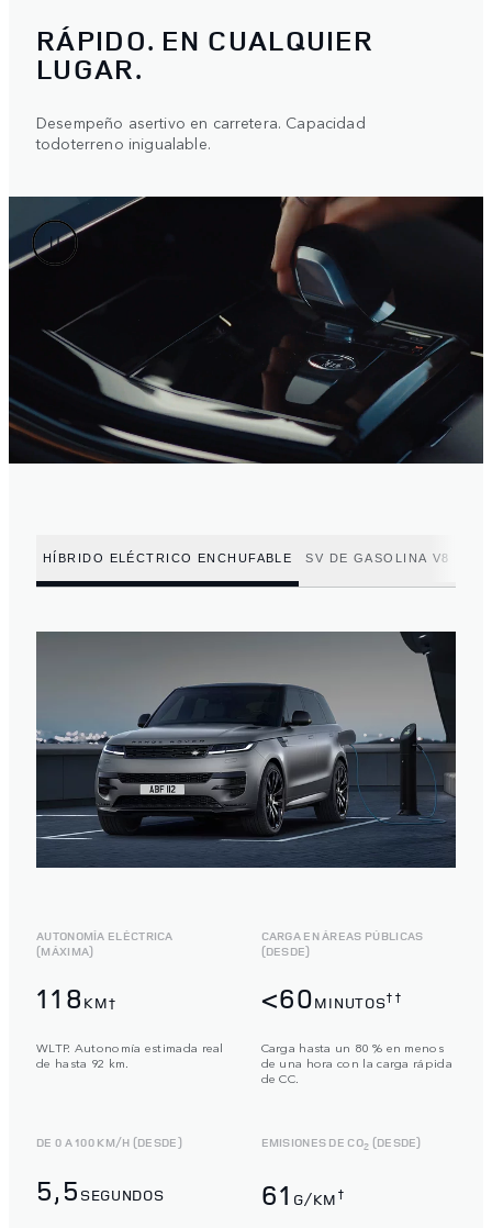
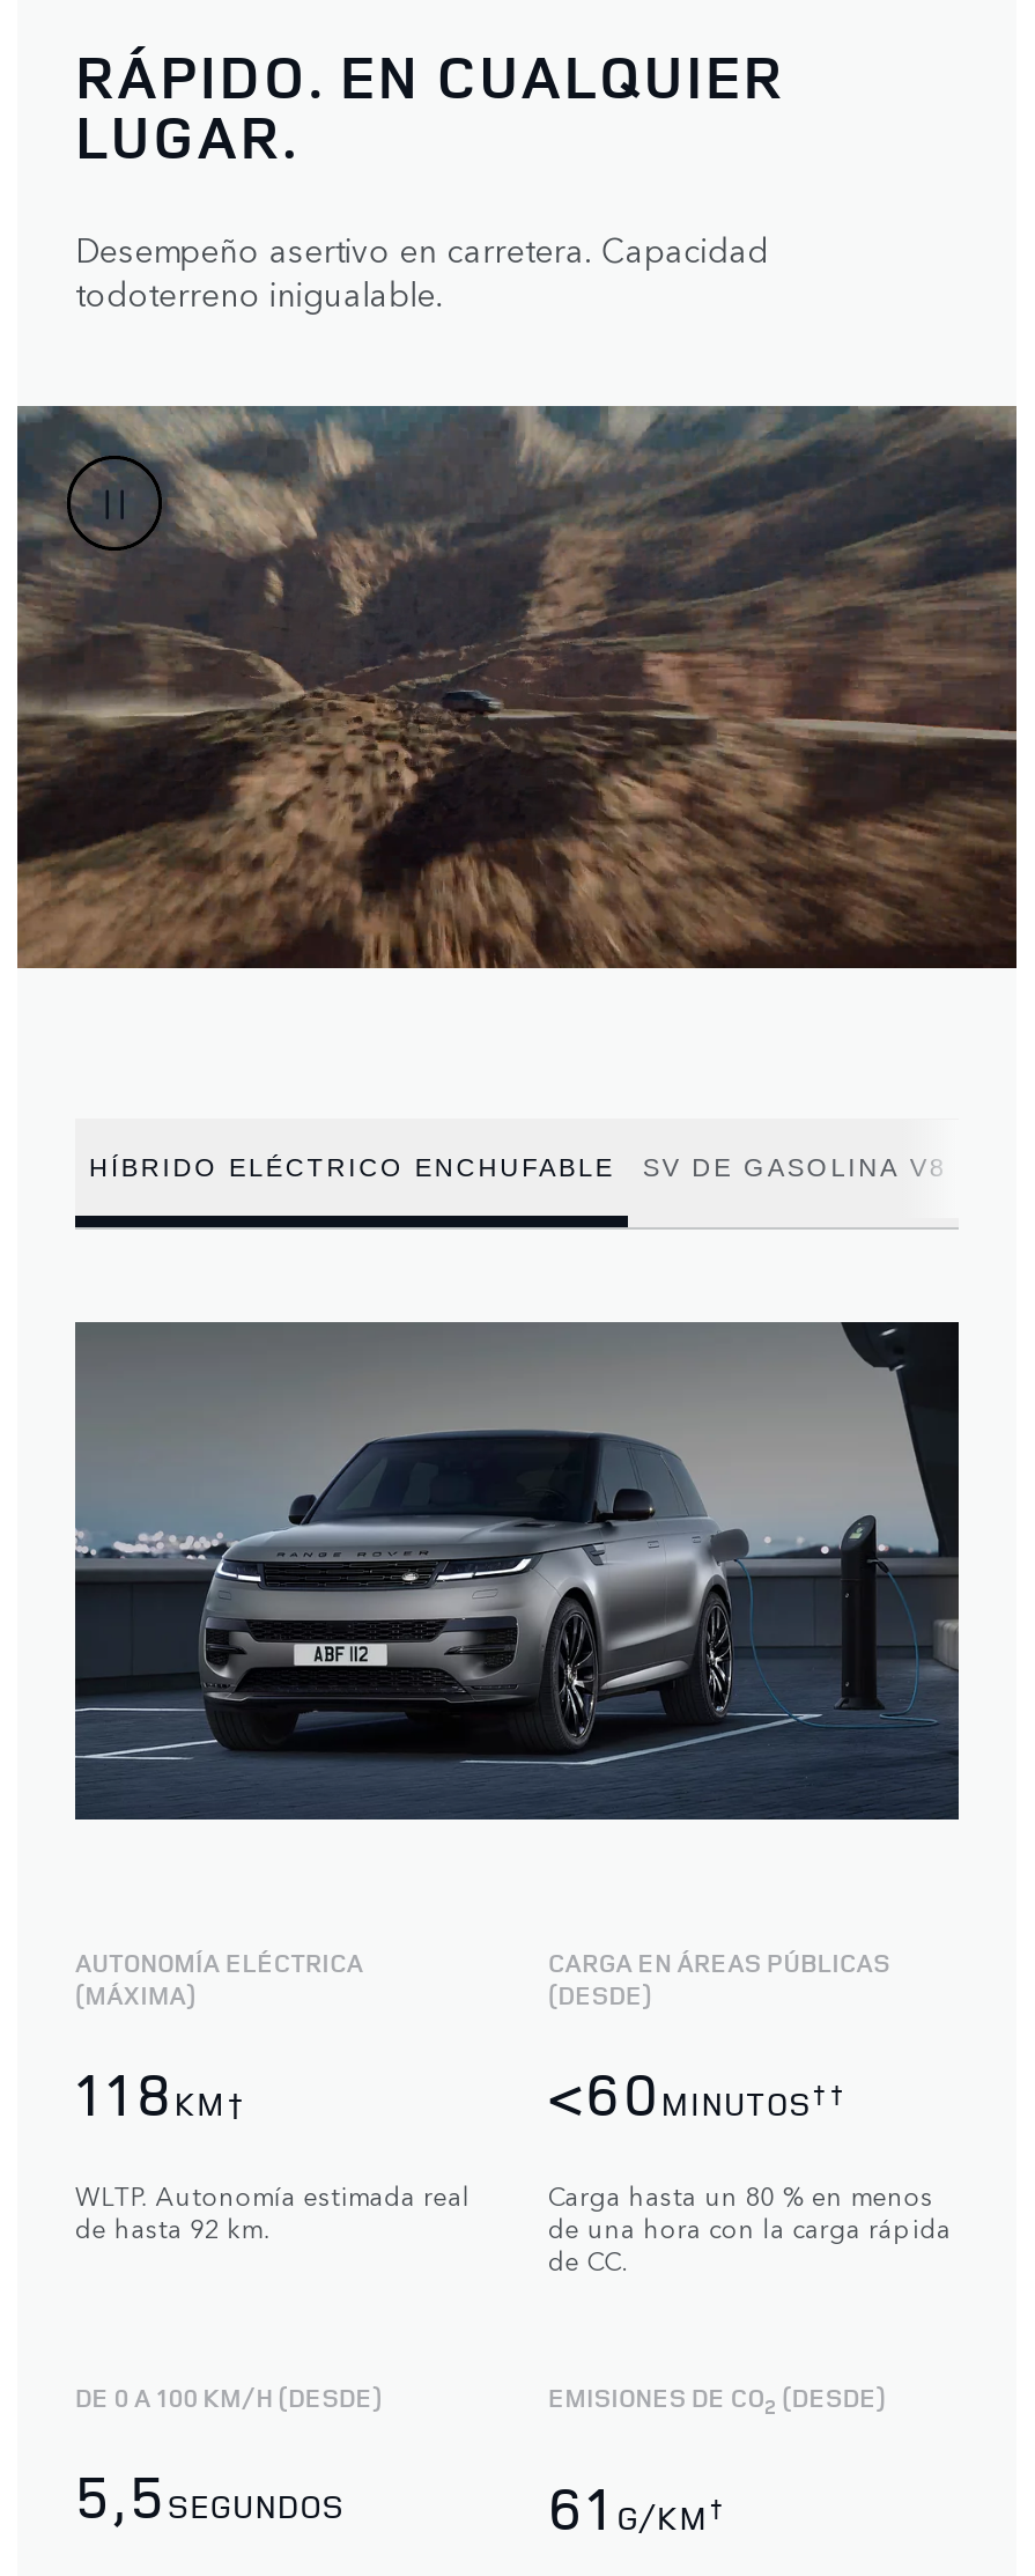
[8,196,484,465] [image] -> [15,404,1019,970] [image]

